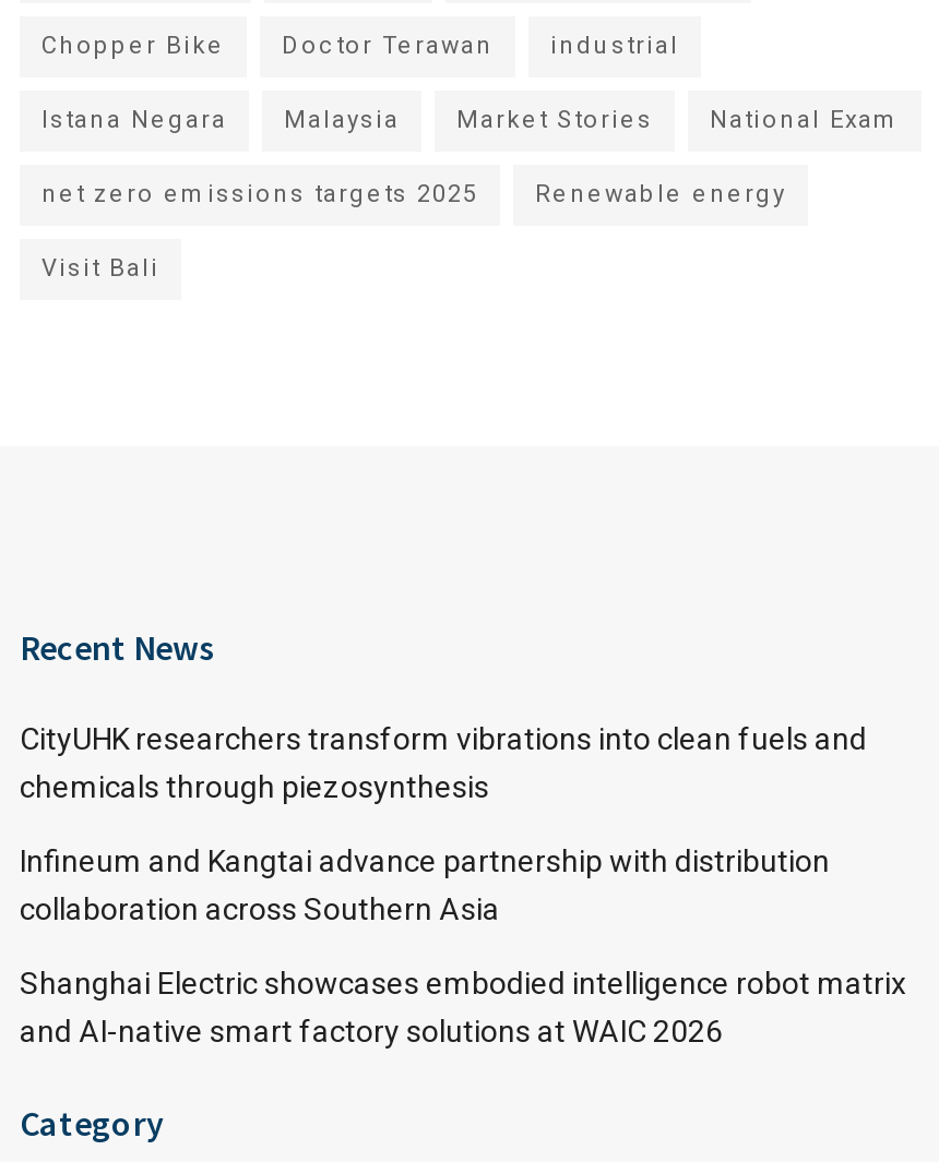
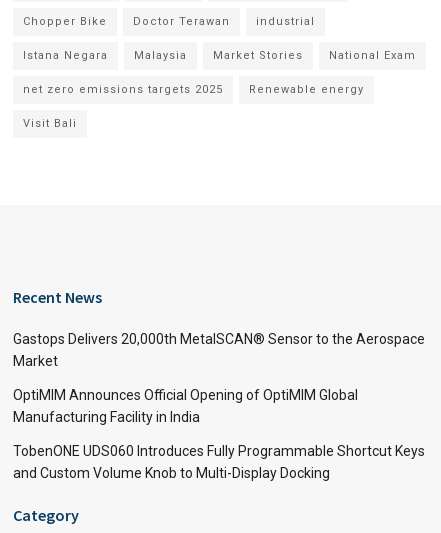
[20,720,867,803] CityUHK researchers transform vibrations into clean fuels and | chemicals through piezosynthesis -> [13,331,425,369] Gastops Delivers 20,000th MetalSCAN® Sensor to the Aerospace | Market
[20,842,830,925] Infineum and Kangtai advance partnership with distribution | collaboration across Southern Asia -> [13,387,358,425] OptiMIM Announces Official Opening of OptiMIM Global | Manufacturing Facility in India
[20,964,906,1047] Shanghai Electric showcases embodied intelligence robot matrix | and AI-native smart factory solutions at WAIC 2026 -> [13,443,425,481] TobenONE UDS060 Introduces Fully Programmable Shortcut Keys | and Custom Volume Knob to Multi-Display Docking

